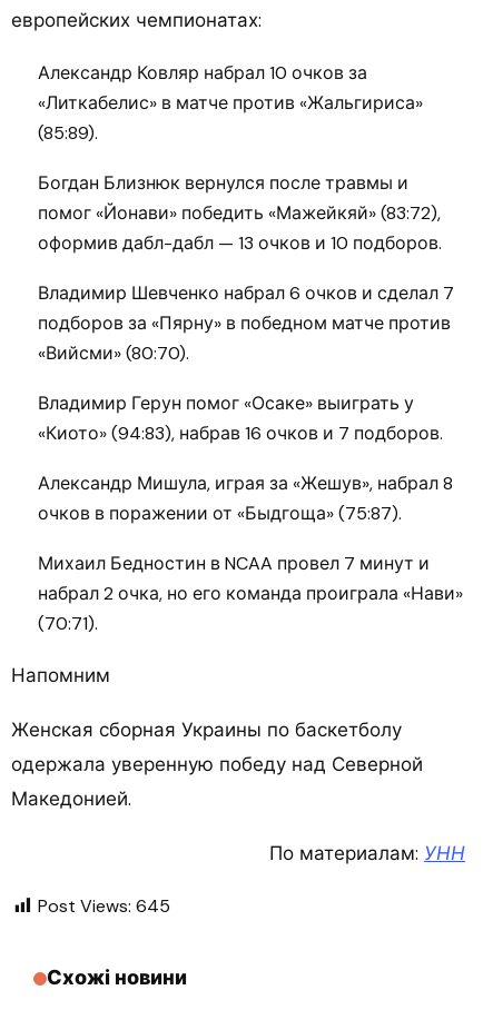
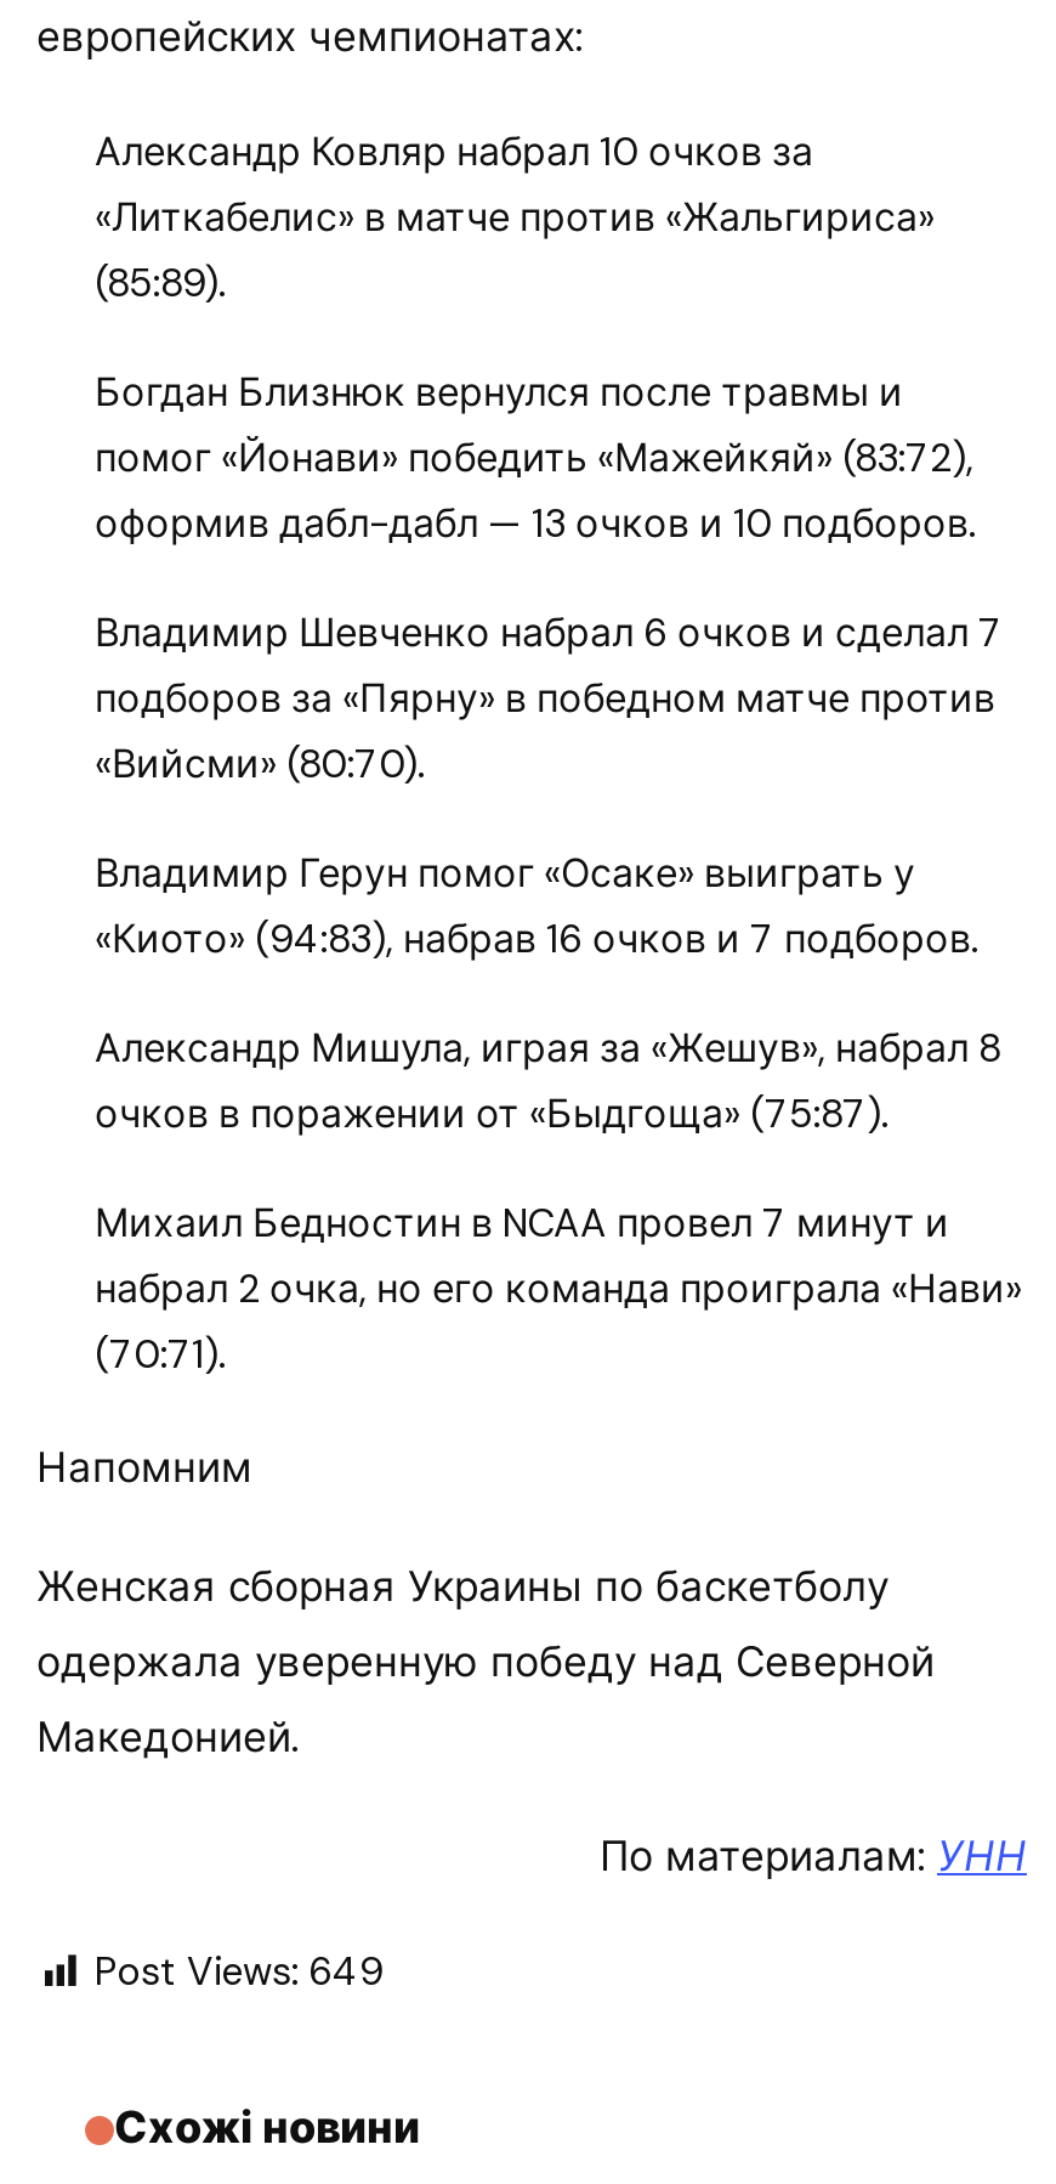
[38,895,170,918] Post Views: 645 -> [95,1946,384,1997] Post Views: 649

